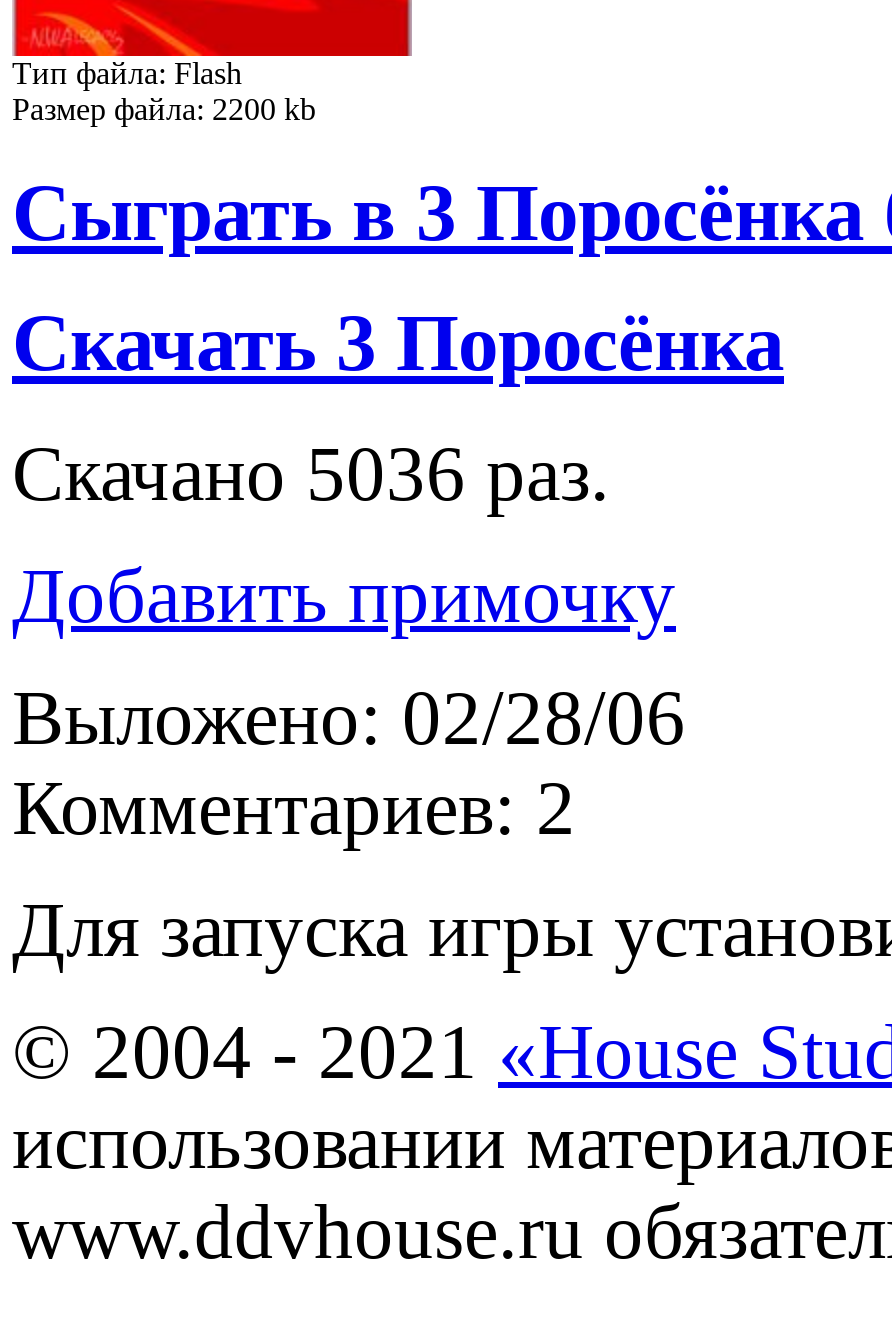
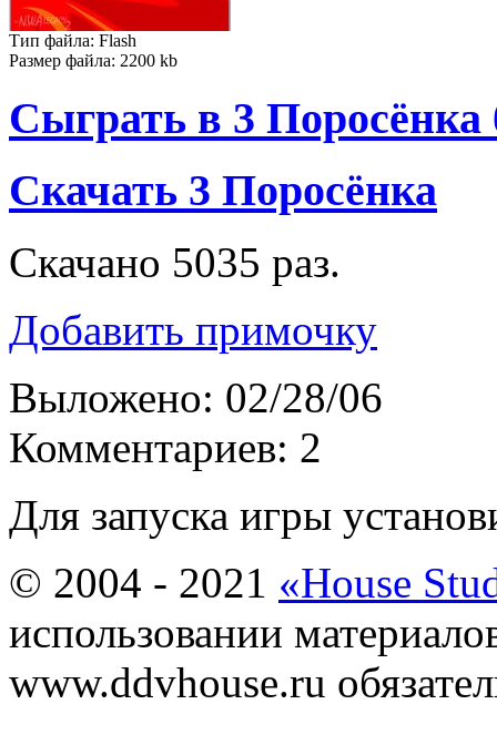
[12,430,610,516] Скачано 5036 раз. -> [9,239,341,286] Скачано 5035 раз.

